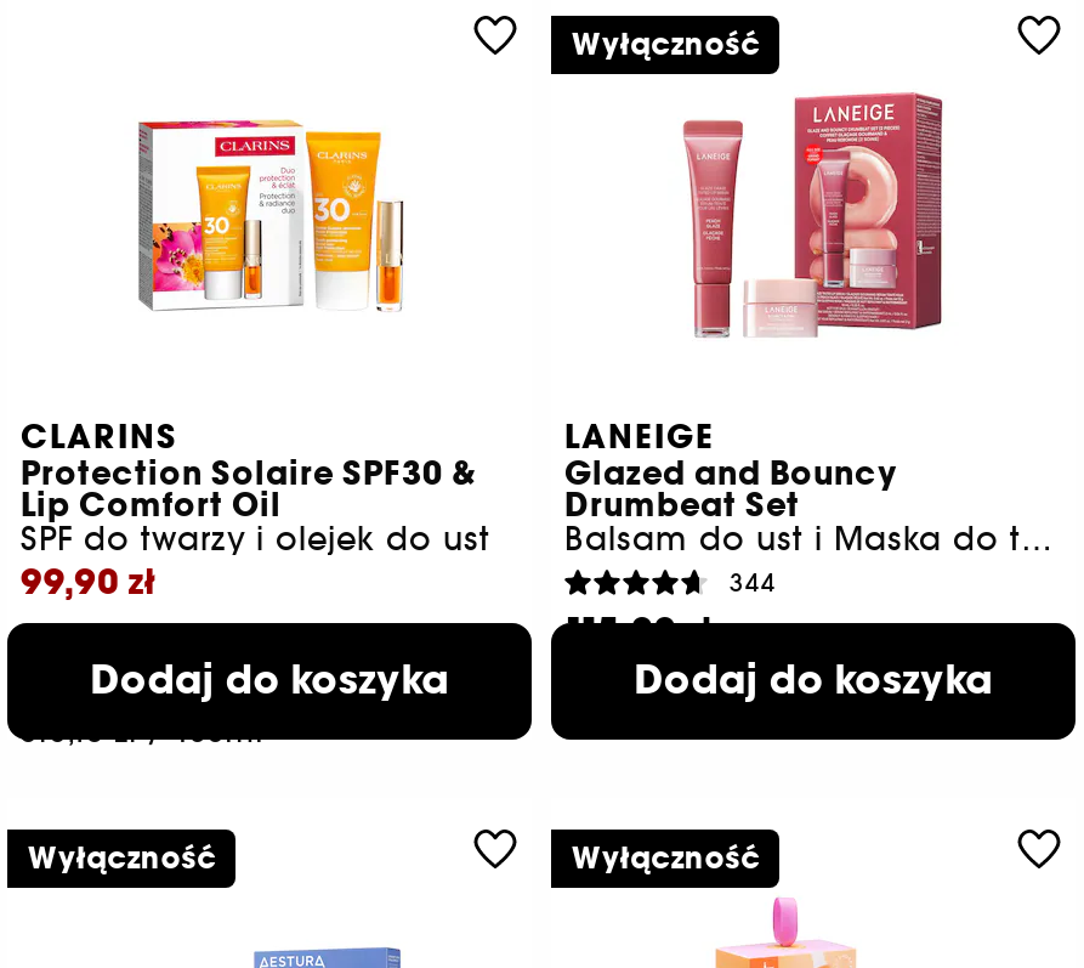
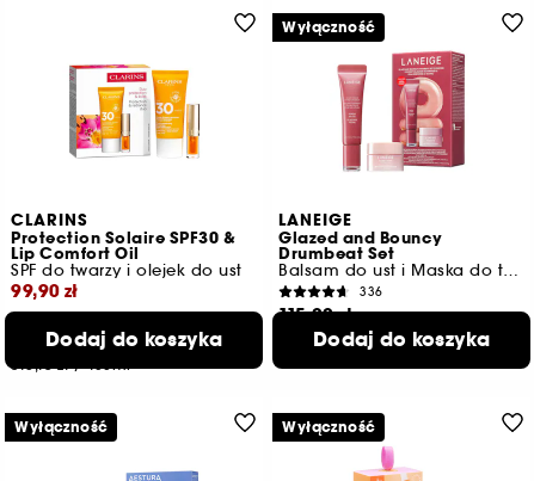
[730,566,777,598] 344 -> [360,283,383,299] 336

